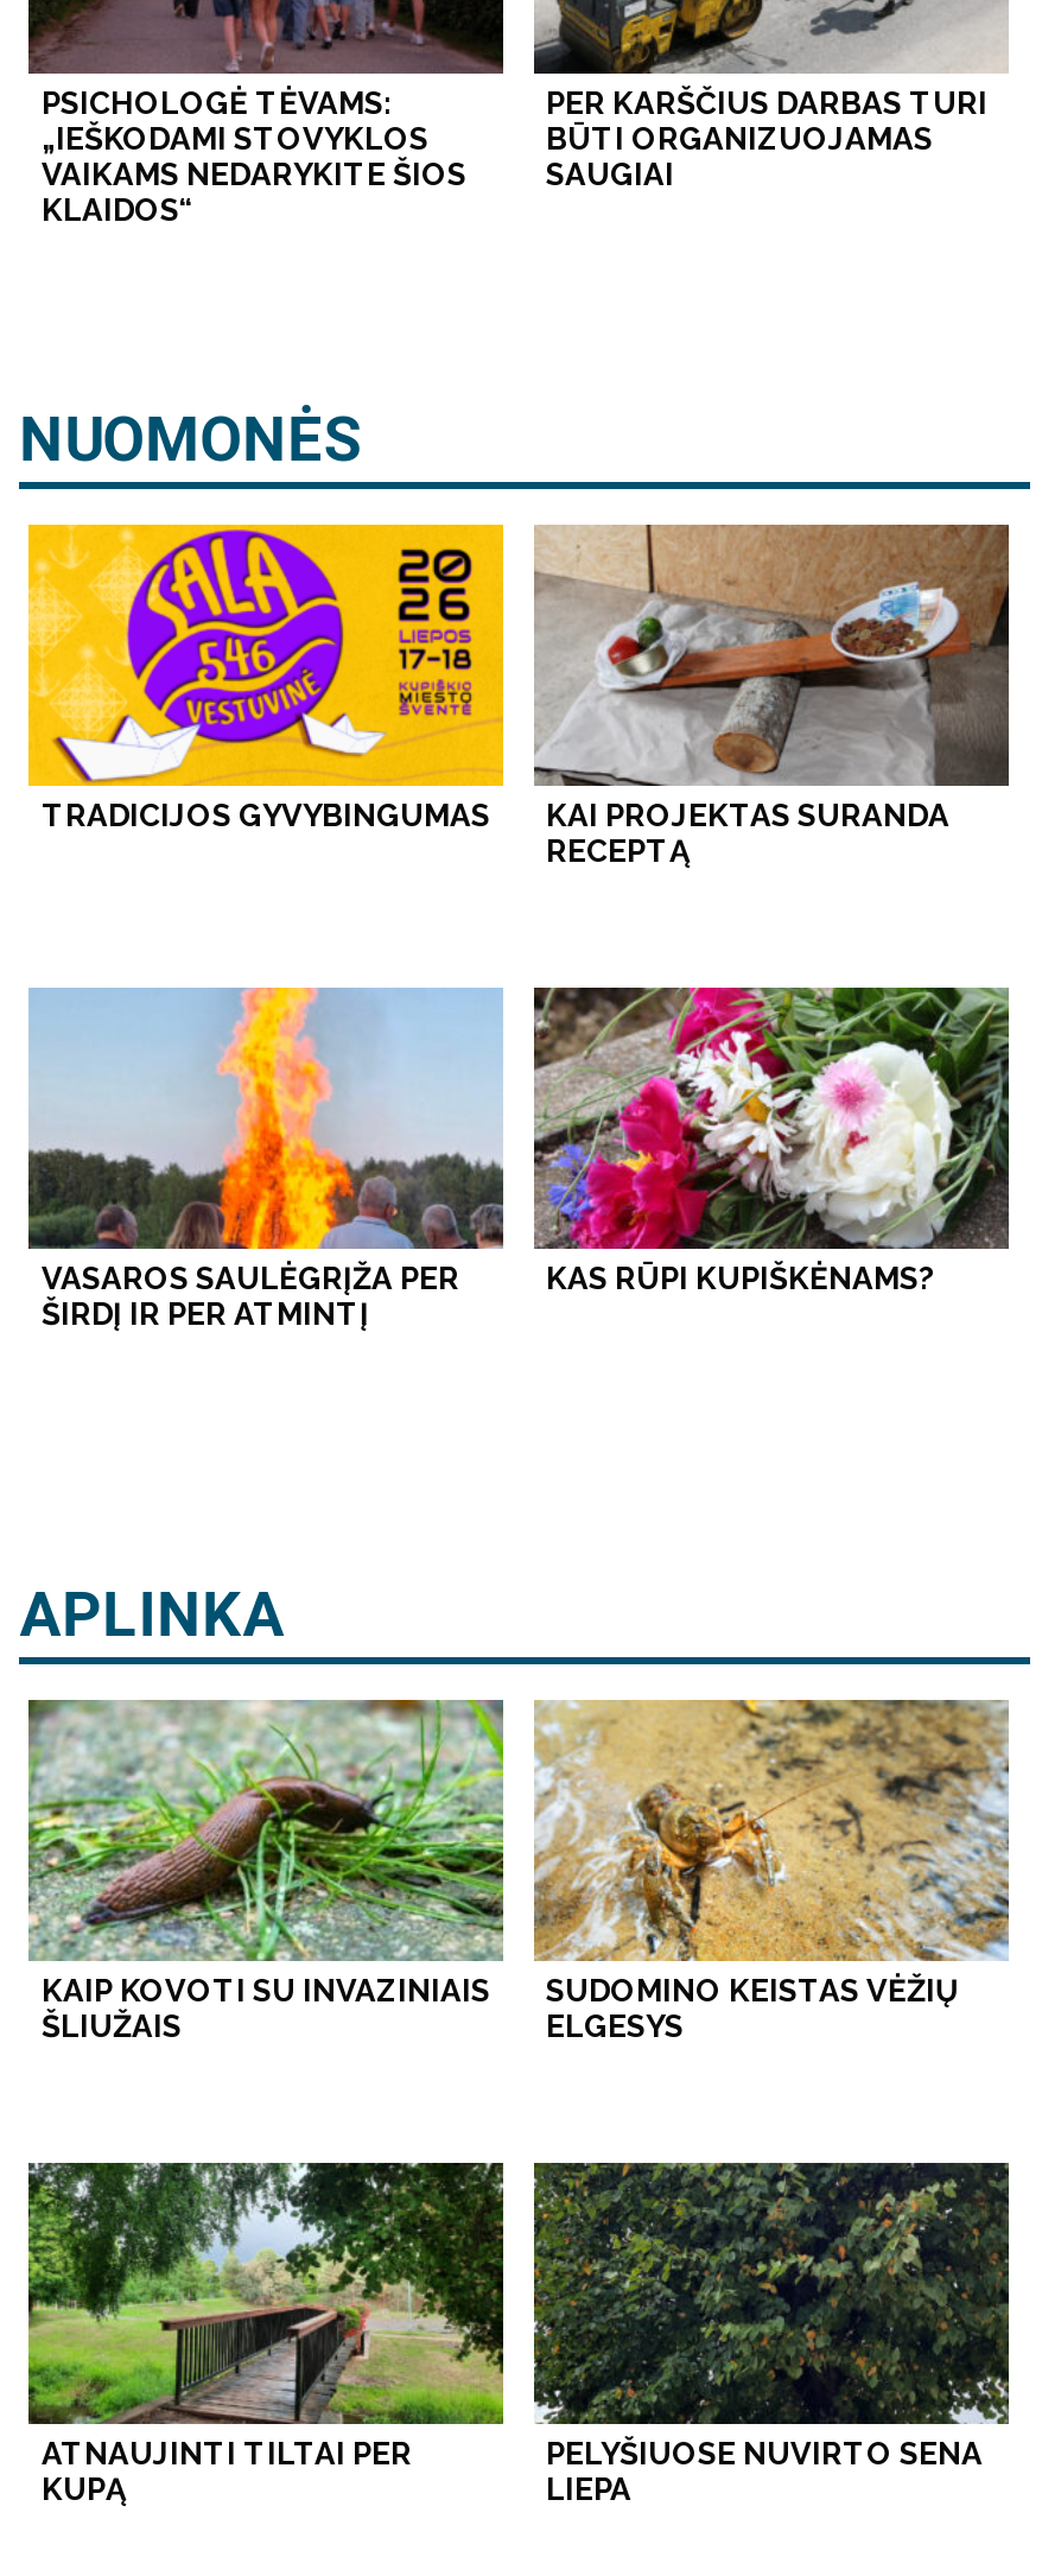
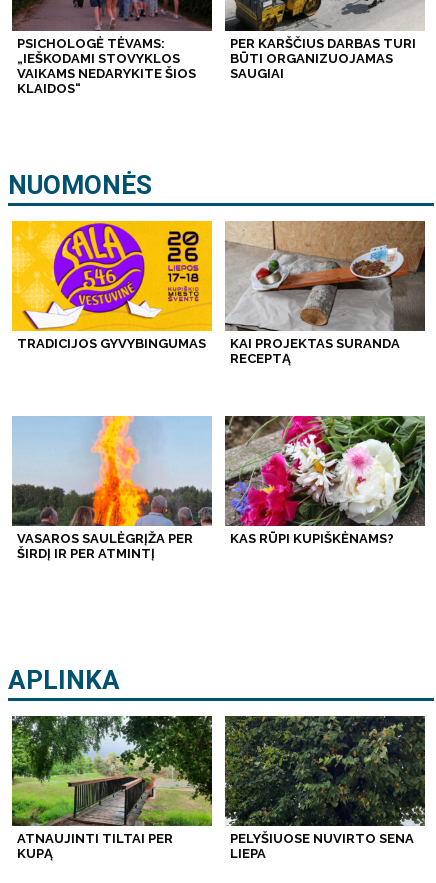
[26,1698,506,2045] [image] | KAIP KOVOTI SU INVAZINIAIS | ŠLIUŽAIS -> none
[532,1698,1011,2045] [image] | SUDOMINO KEISTAS VĖŽIŲ | ELGESYS -> none

